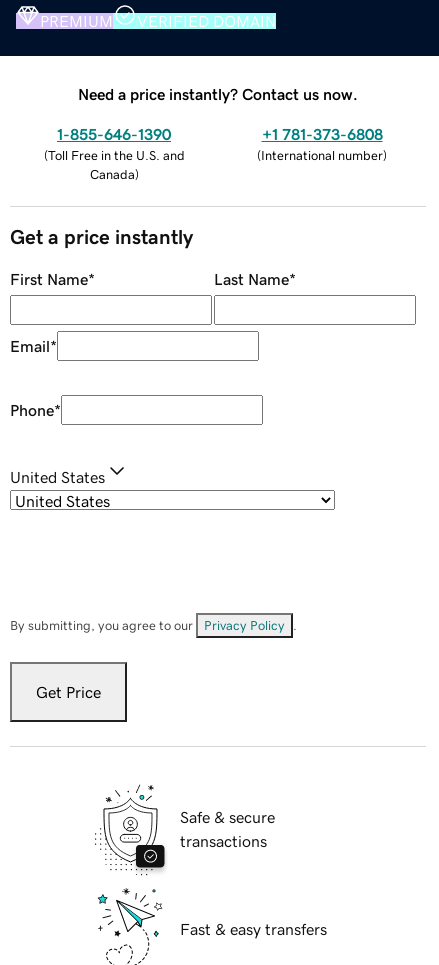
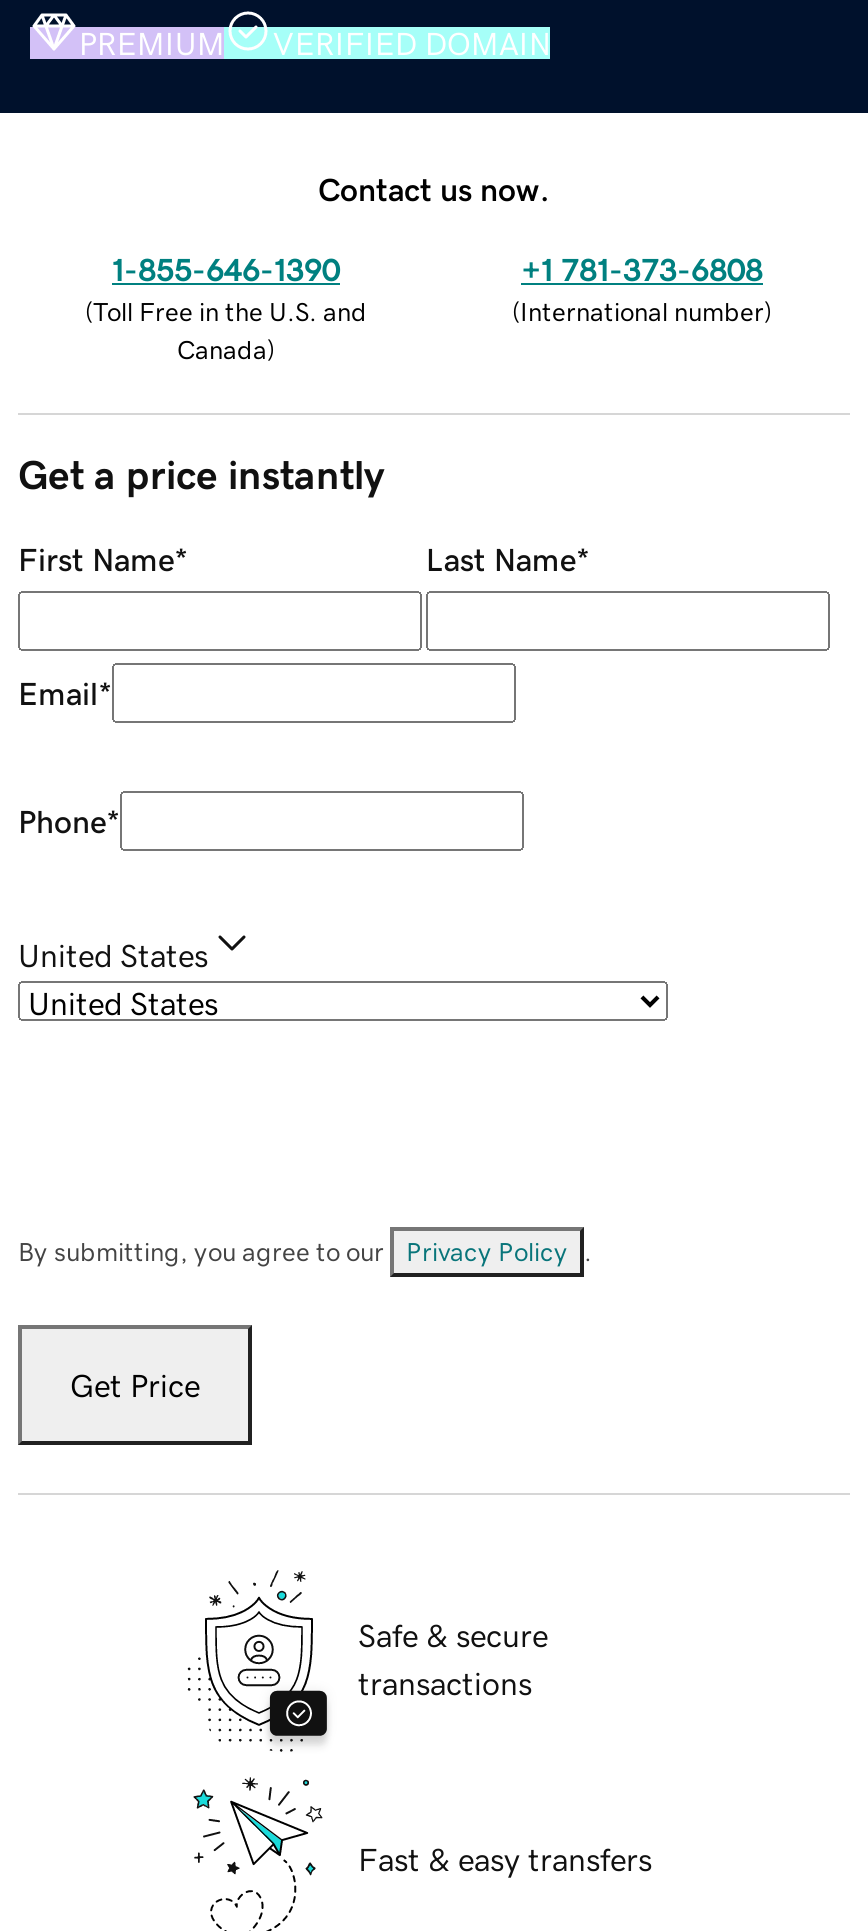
[78,86,358,102] Need a price instantly? Contact us now. -> [318,172,550,204] Contact us now.

